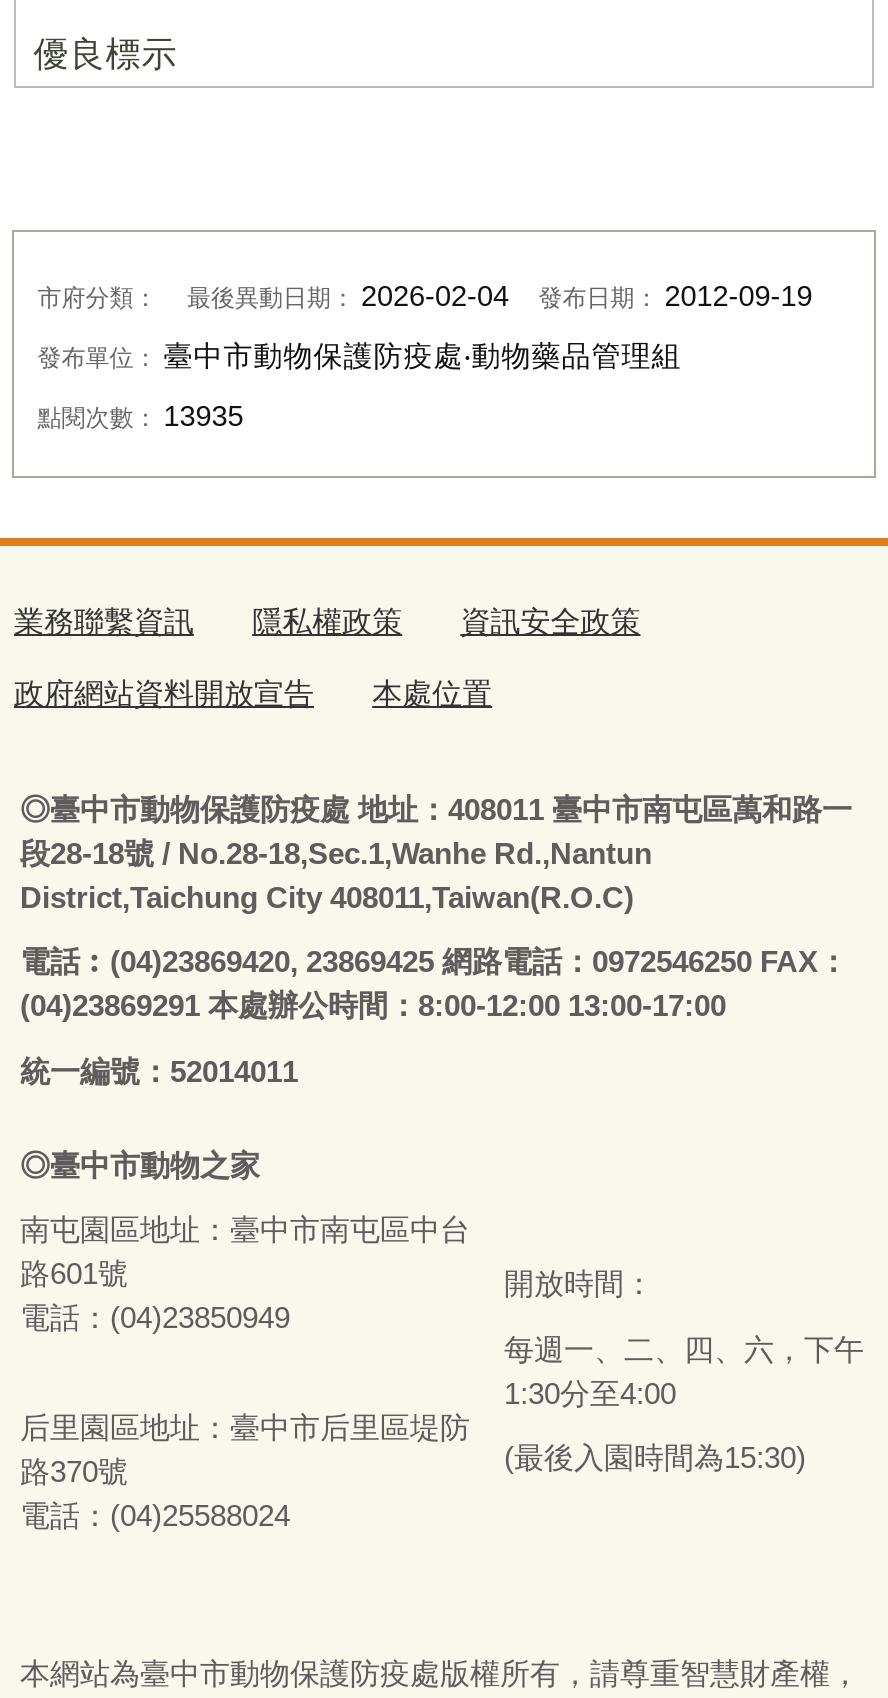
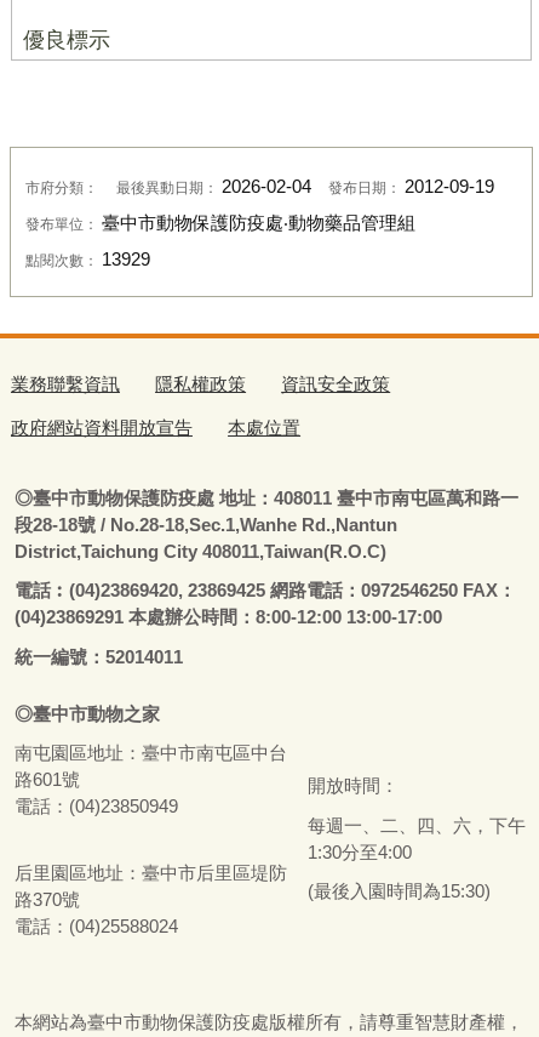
[37,400,243,432] 點閱次數：13935 -> [25,250,150,269] 點閱次數：13929

